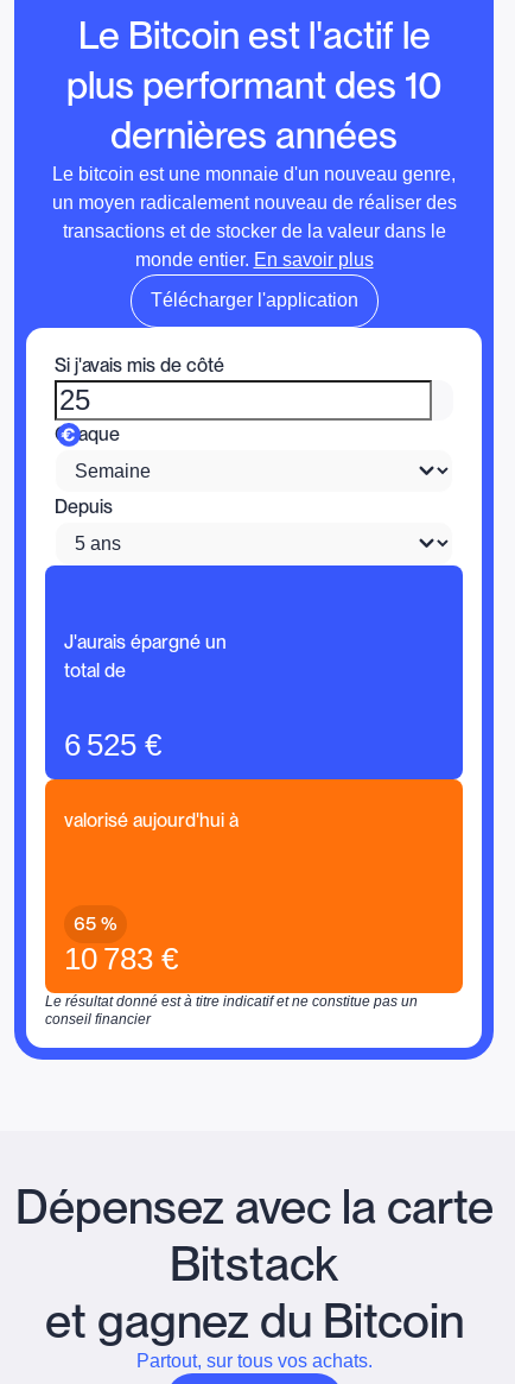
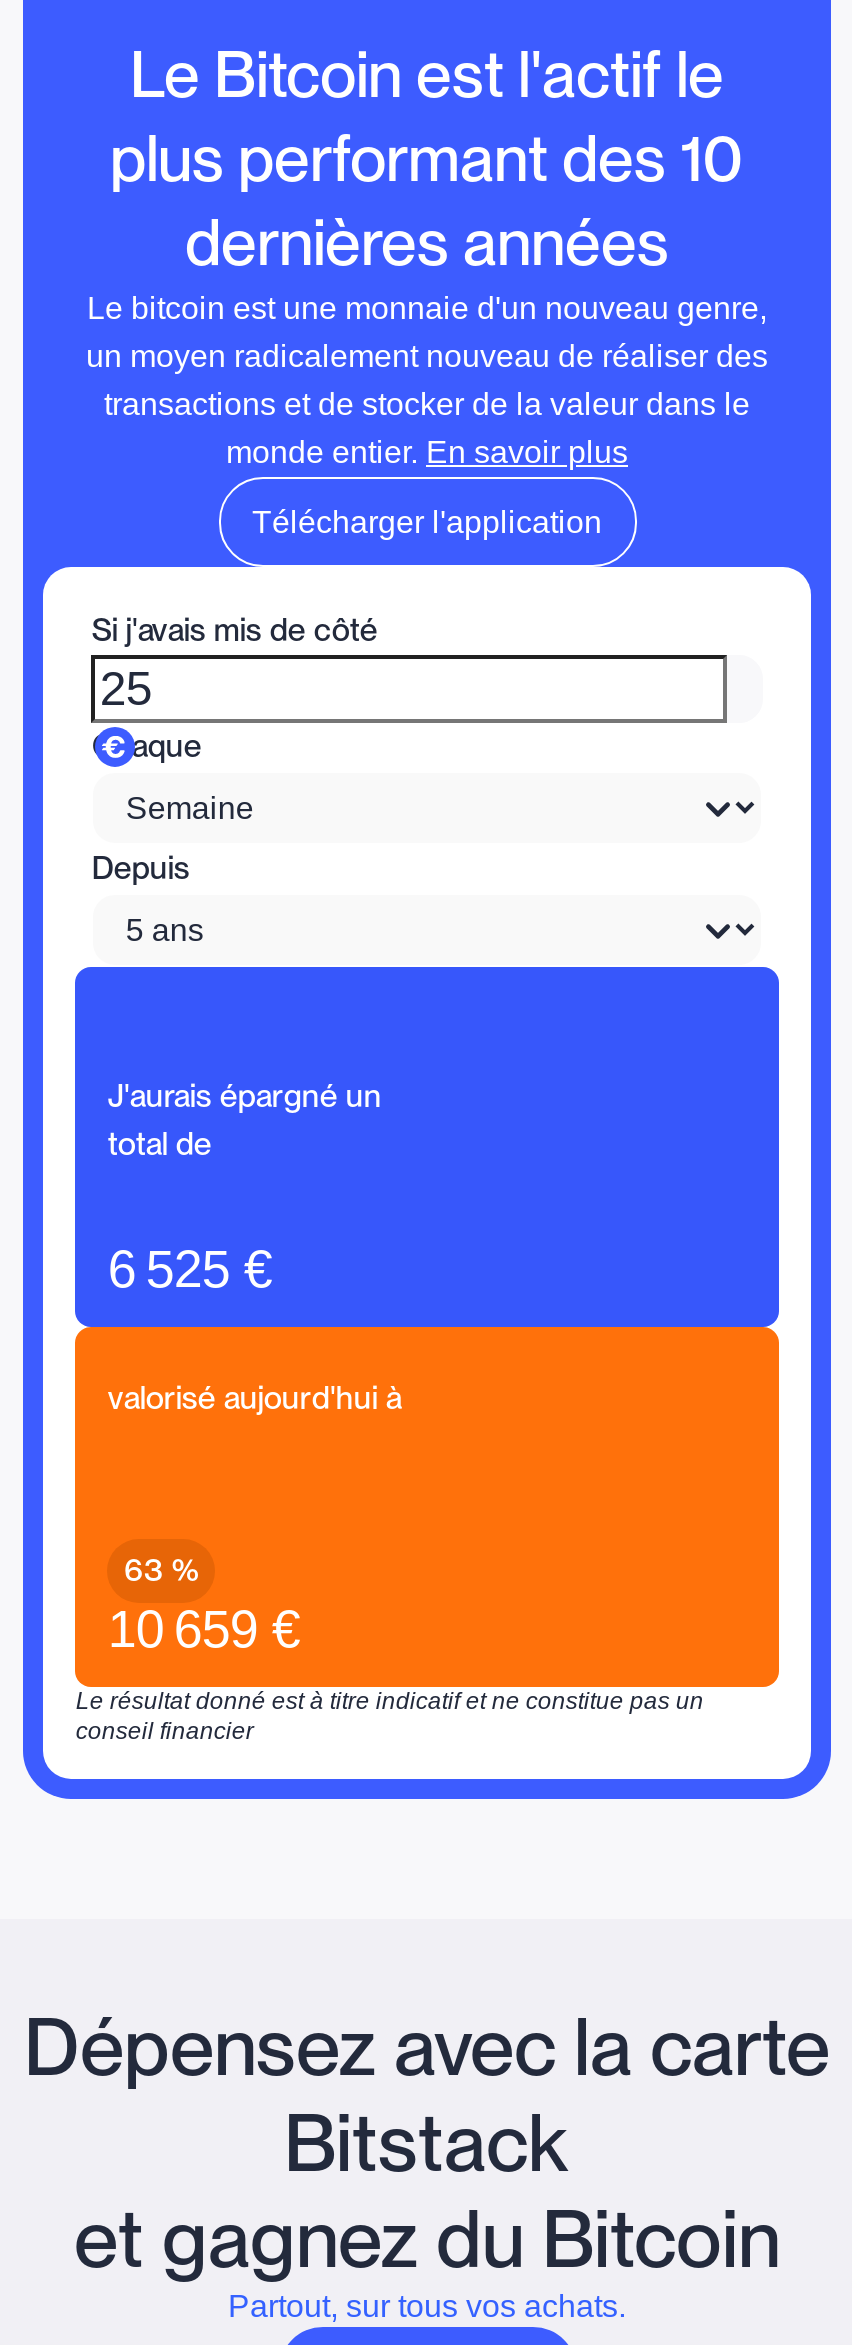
[74,912,118,935] 65 % -> [124,1551,200,1589] 63 %
[65,941,178,976] 10 783 € -> [108,1599,300,1659] 10 659 €

